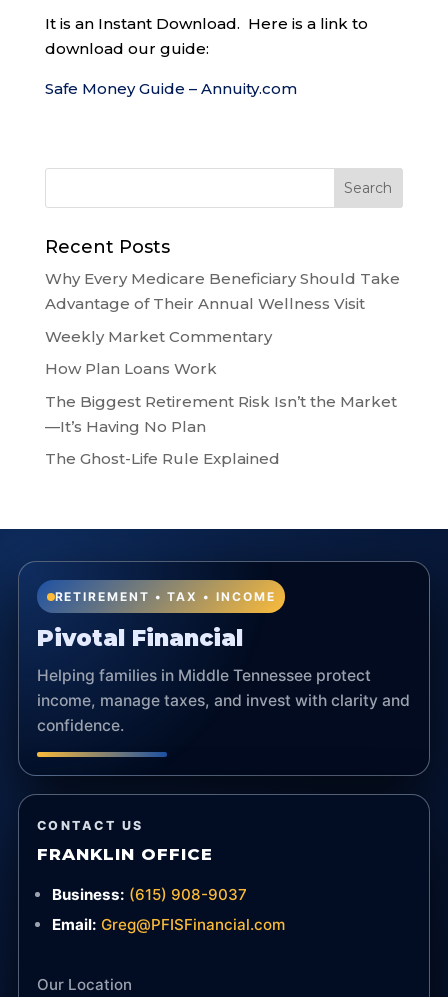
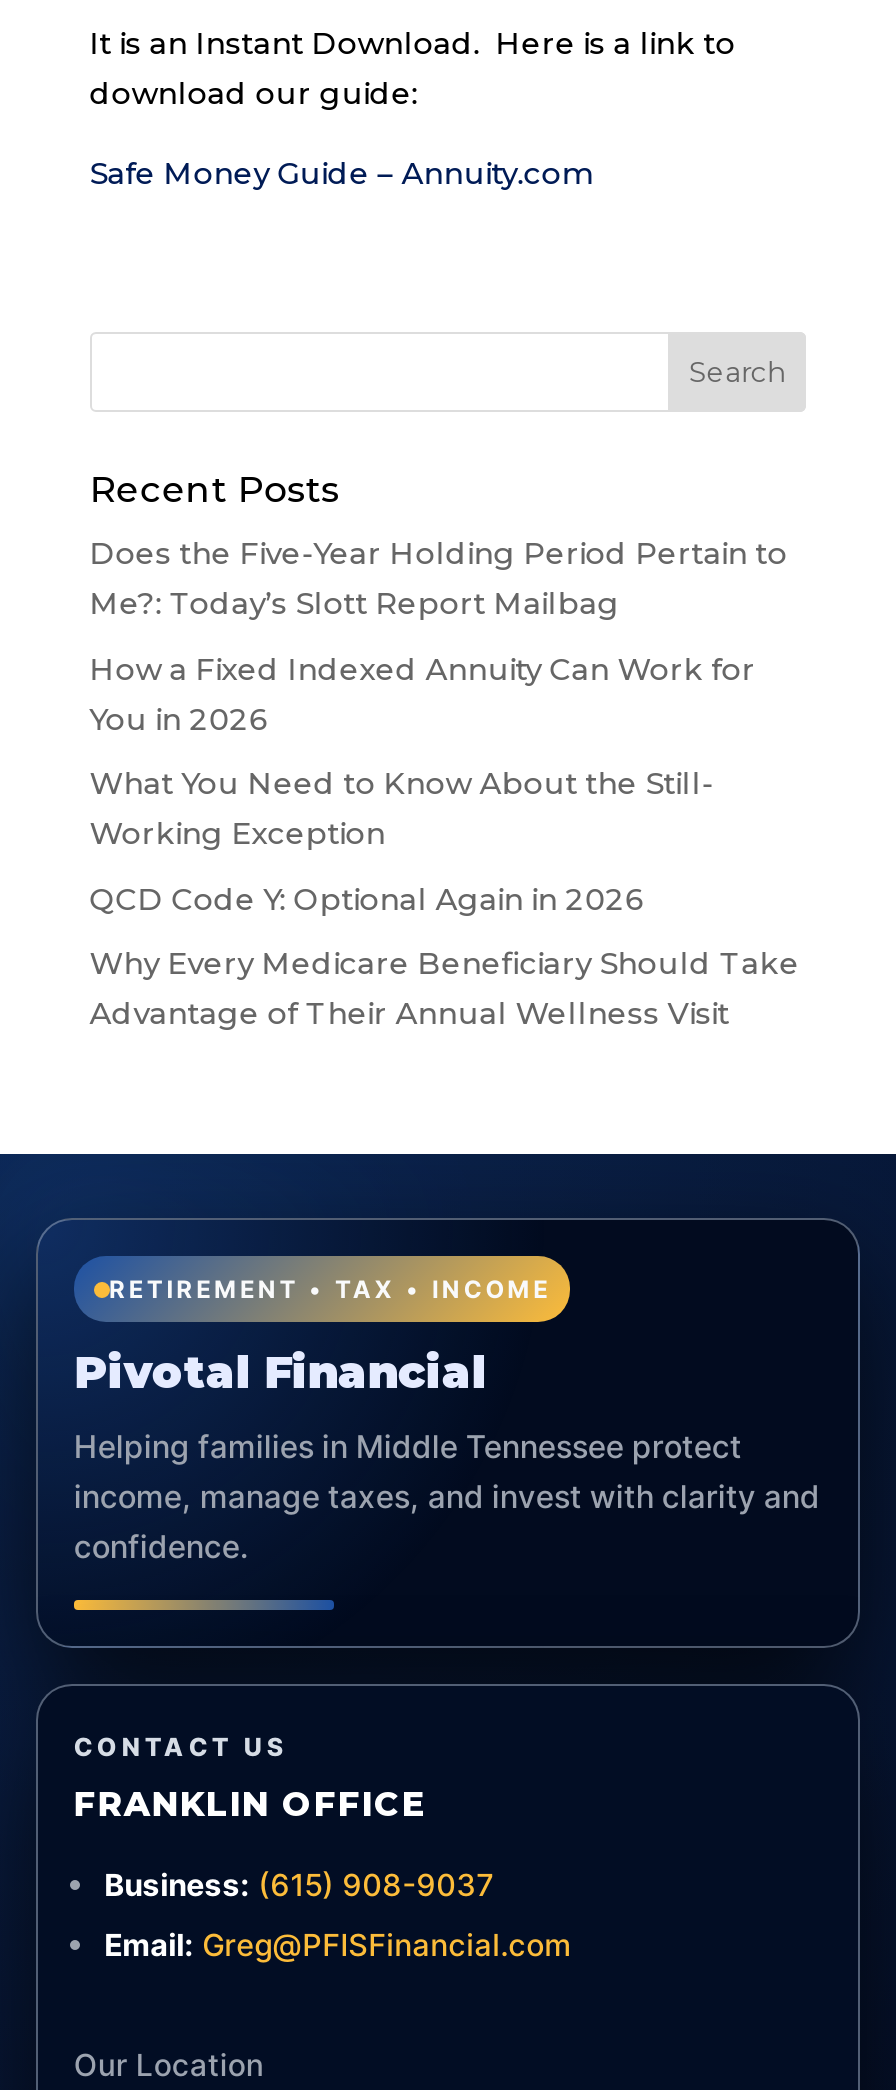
none -> [90,534,788,917] Does the Five-Year Holding Period Pertain to | Me?: Today’s Slott Report Mailbag | How a Fixed Indexed Annuity Can Work for | You in 2026 | What You Need to Know About the Still- | Working Exception | QCD Code Y: Optional Again in 2026
moved [45,269,400,313] -> [90,944,800,1032]: Why Every Medicare Beneficiary Should Take | Advantage of Their Annual Wellness Visit
[45,326,397,468] Weekly Market Commentary | How Plan Loans Work | The Biggest Retirement Risk Isn’t the Market | —It’s Having No Plan | The Ghost-Life Rule Explained -> none

